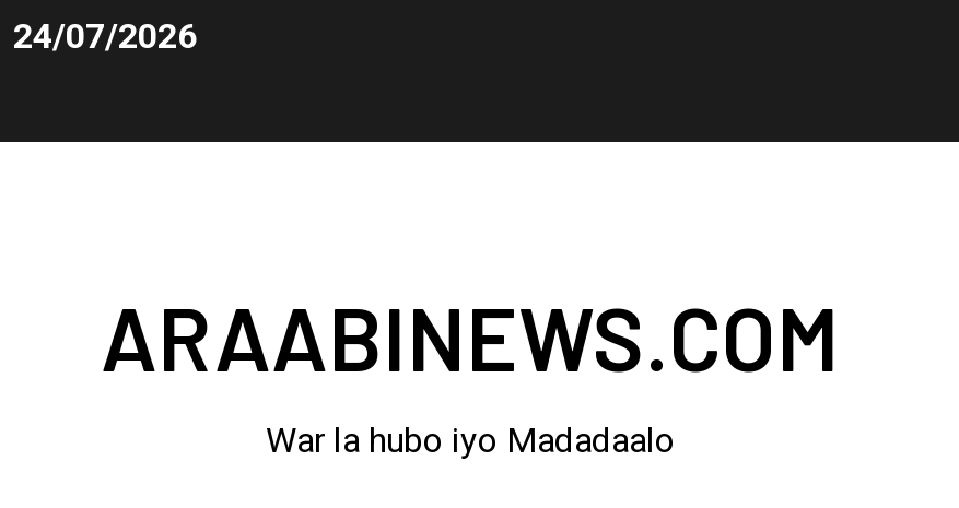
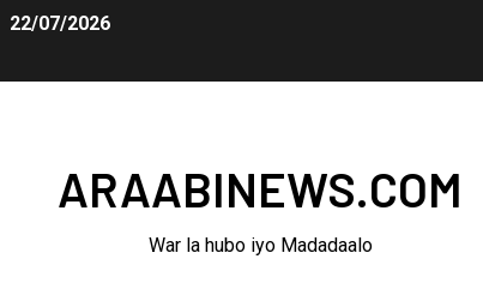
[13,16,197,57] 24/07/2026 -> [10,12,110,35] 22/07/2026

